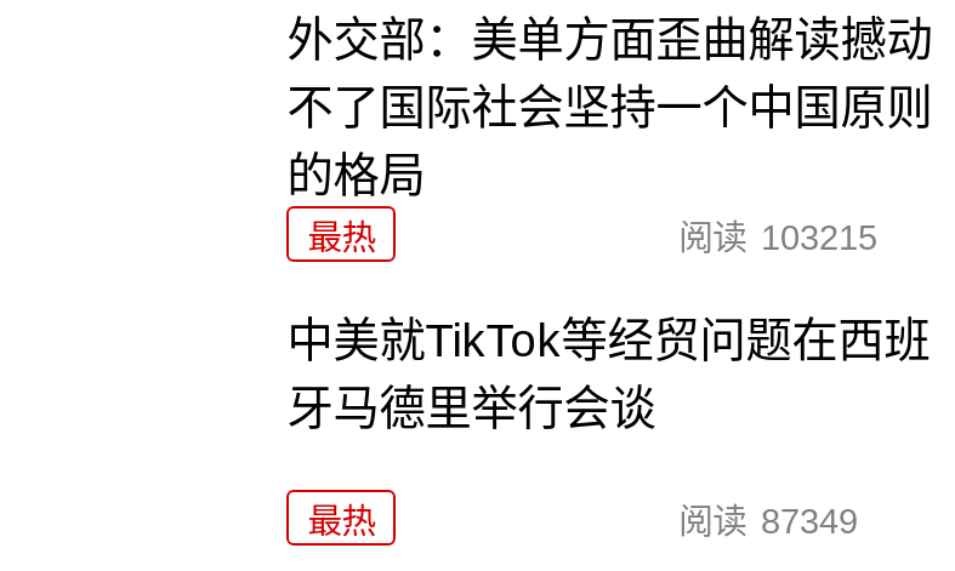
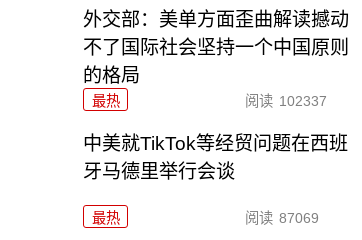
[679,219,877,258] 阅读 103215 -> [245,93,326,109] 阅读 102337
[679,503,858,541] 阅读 87349 -> [245,210,318,226] 阅读 87069

